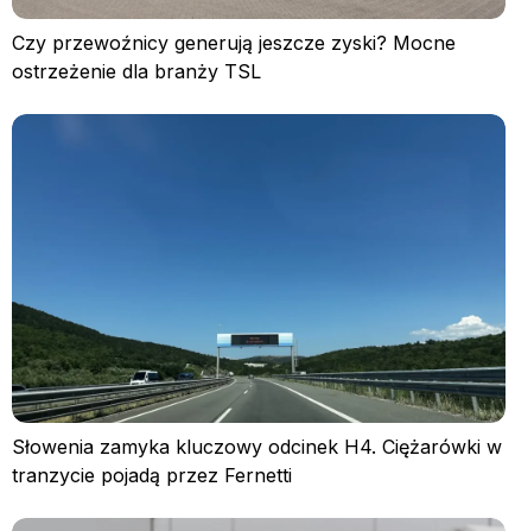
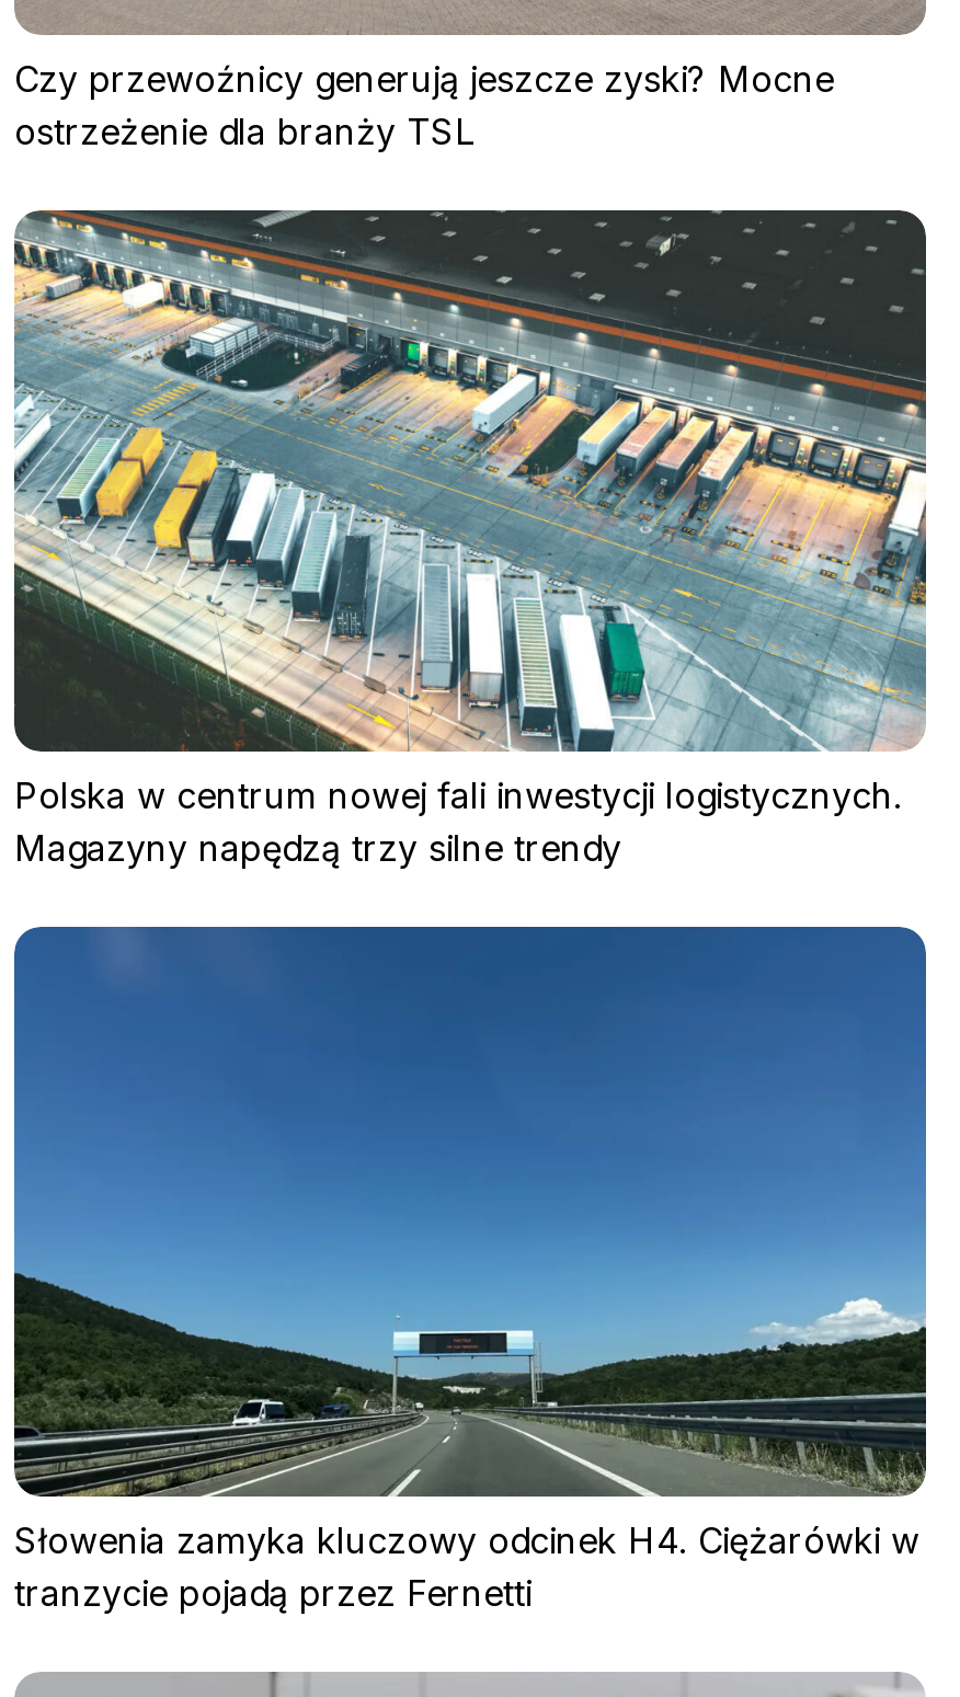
none -> [12,208,928,870] [image] | Polska w centrum nowej fali inwestycji logistycznych. | Magazyny napędzą trzy silne trendy

